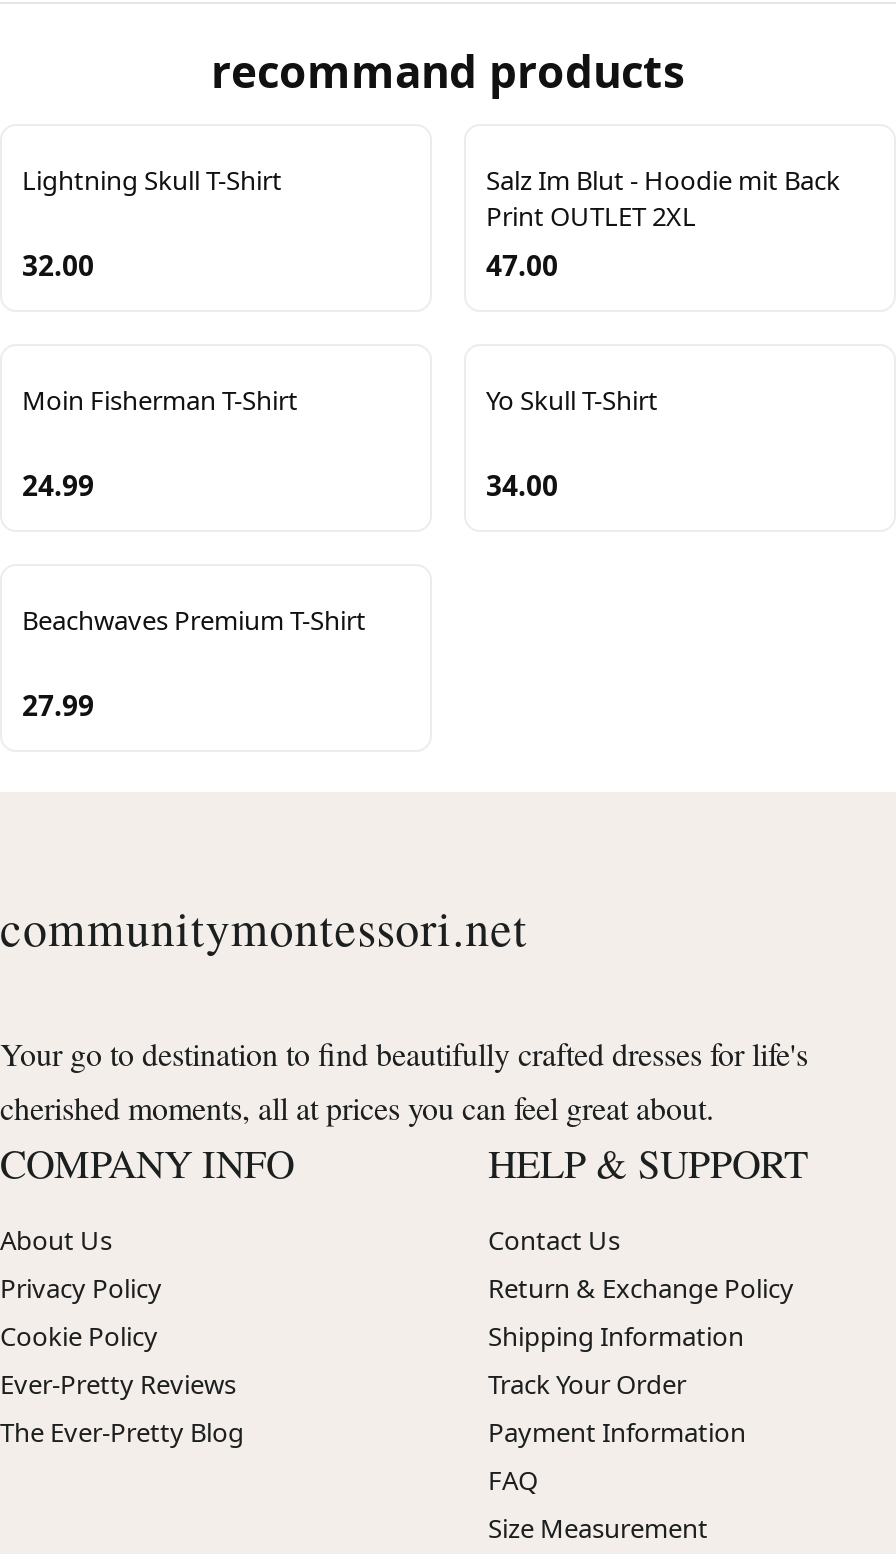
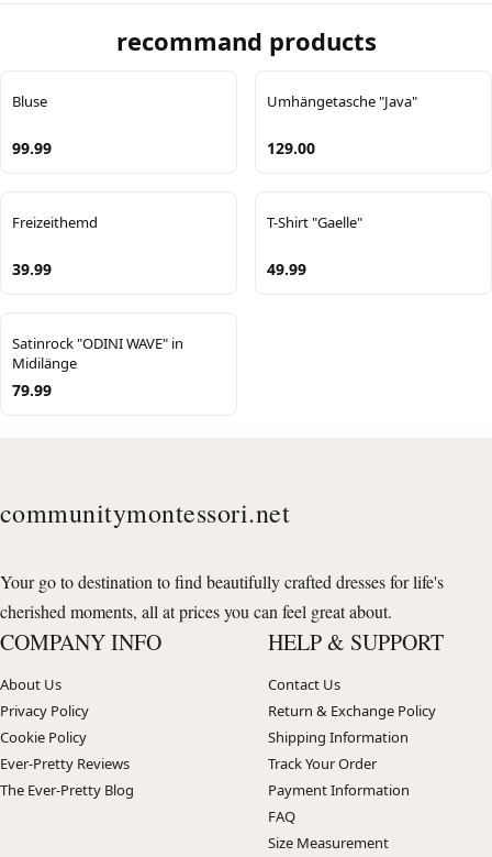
[22,162,282,198] Lightning Skull T-Shirt -> [12,91,47,111] Bluse
[486,162,840,284] Salz Im Blut - Hoodie mit Back | Print OUTLET 2XL | 47.00 -> [267,91,417,111] Umhängetasche "Java"
[22,246,94,284] 32.00 -> [12,137,52,158] 99.99
[22,382,298,418] Moin Fisherman T-Shirt -> [267,137,315,158] 129.00
[486,382,658,418] Yo Skull T-Shirt -> [12,258,52,279] 39.99
[22,466,94,504] 24.99 -> [12,212,98,232] Freizeithemd
[486,466,558,504] 34.00 -> [267,212,362,232] T-Shirt "Gaelle"
[22,602,366,638] Beachwaves Premium T-Shirt -> [267,258,306,279] 49.99
[22,686,94,724] 27.99 -> [12,333,183,400] Satinrock "ODINI WAVE" in | Midilänge | 79.99

